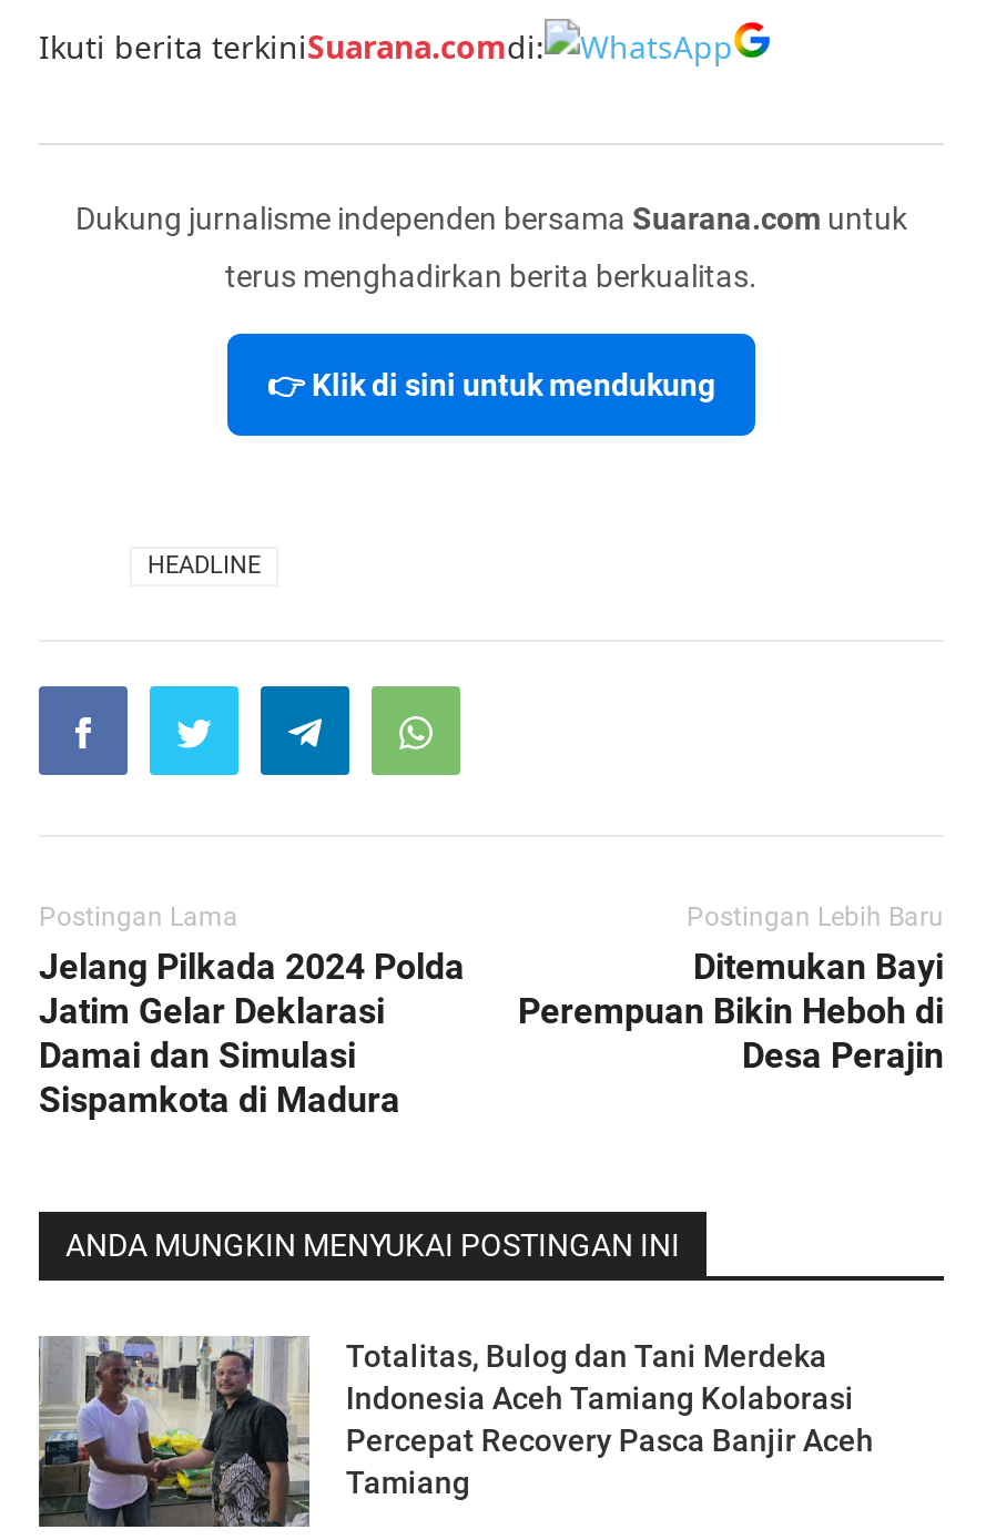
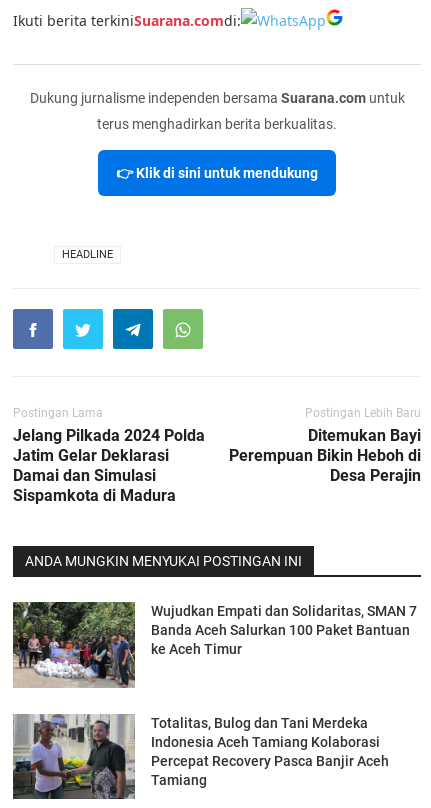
none -> [13,602,417,688] [image] | Wujudkan Empati dan Solidaritas, SMAN 7 | Banda Aceh Salurkan 100 Paket Bantuan | ke Aceh Timur

